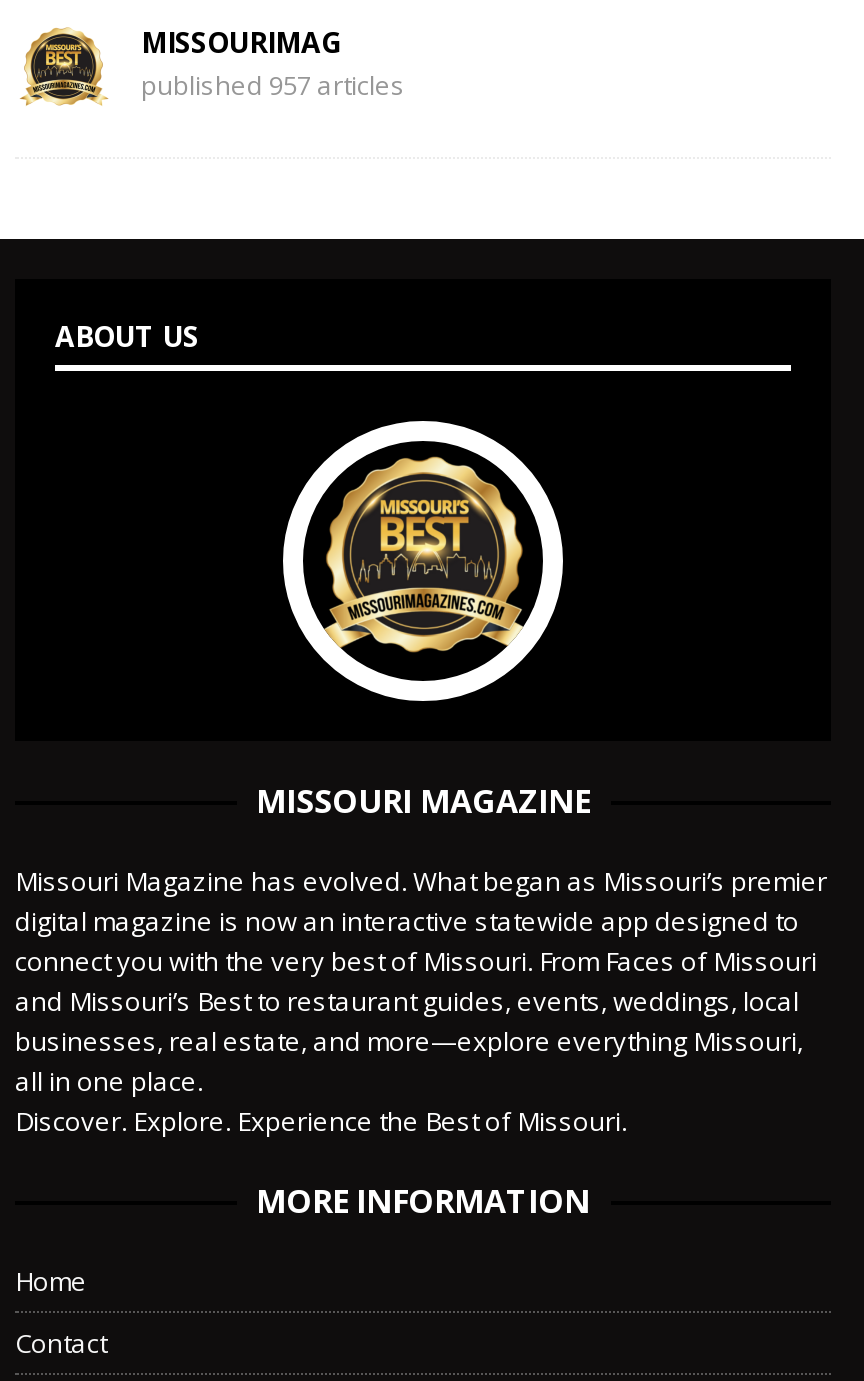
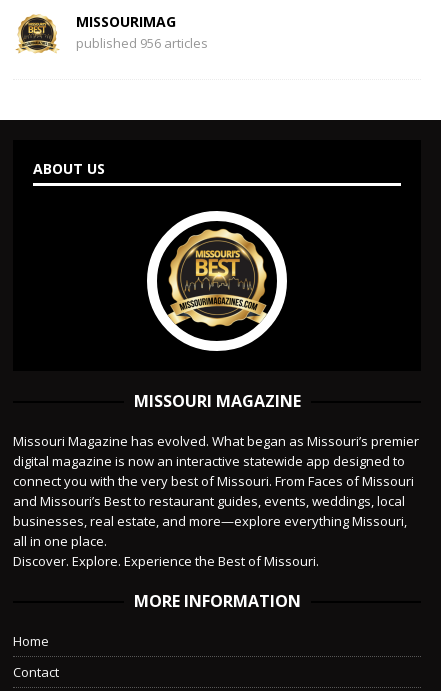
[141,68,405,104] published 957 articles -> [76,34,208,52] published 956 articles

